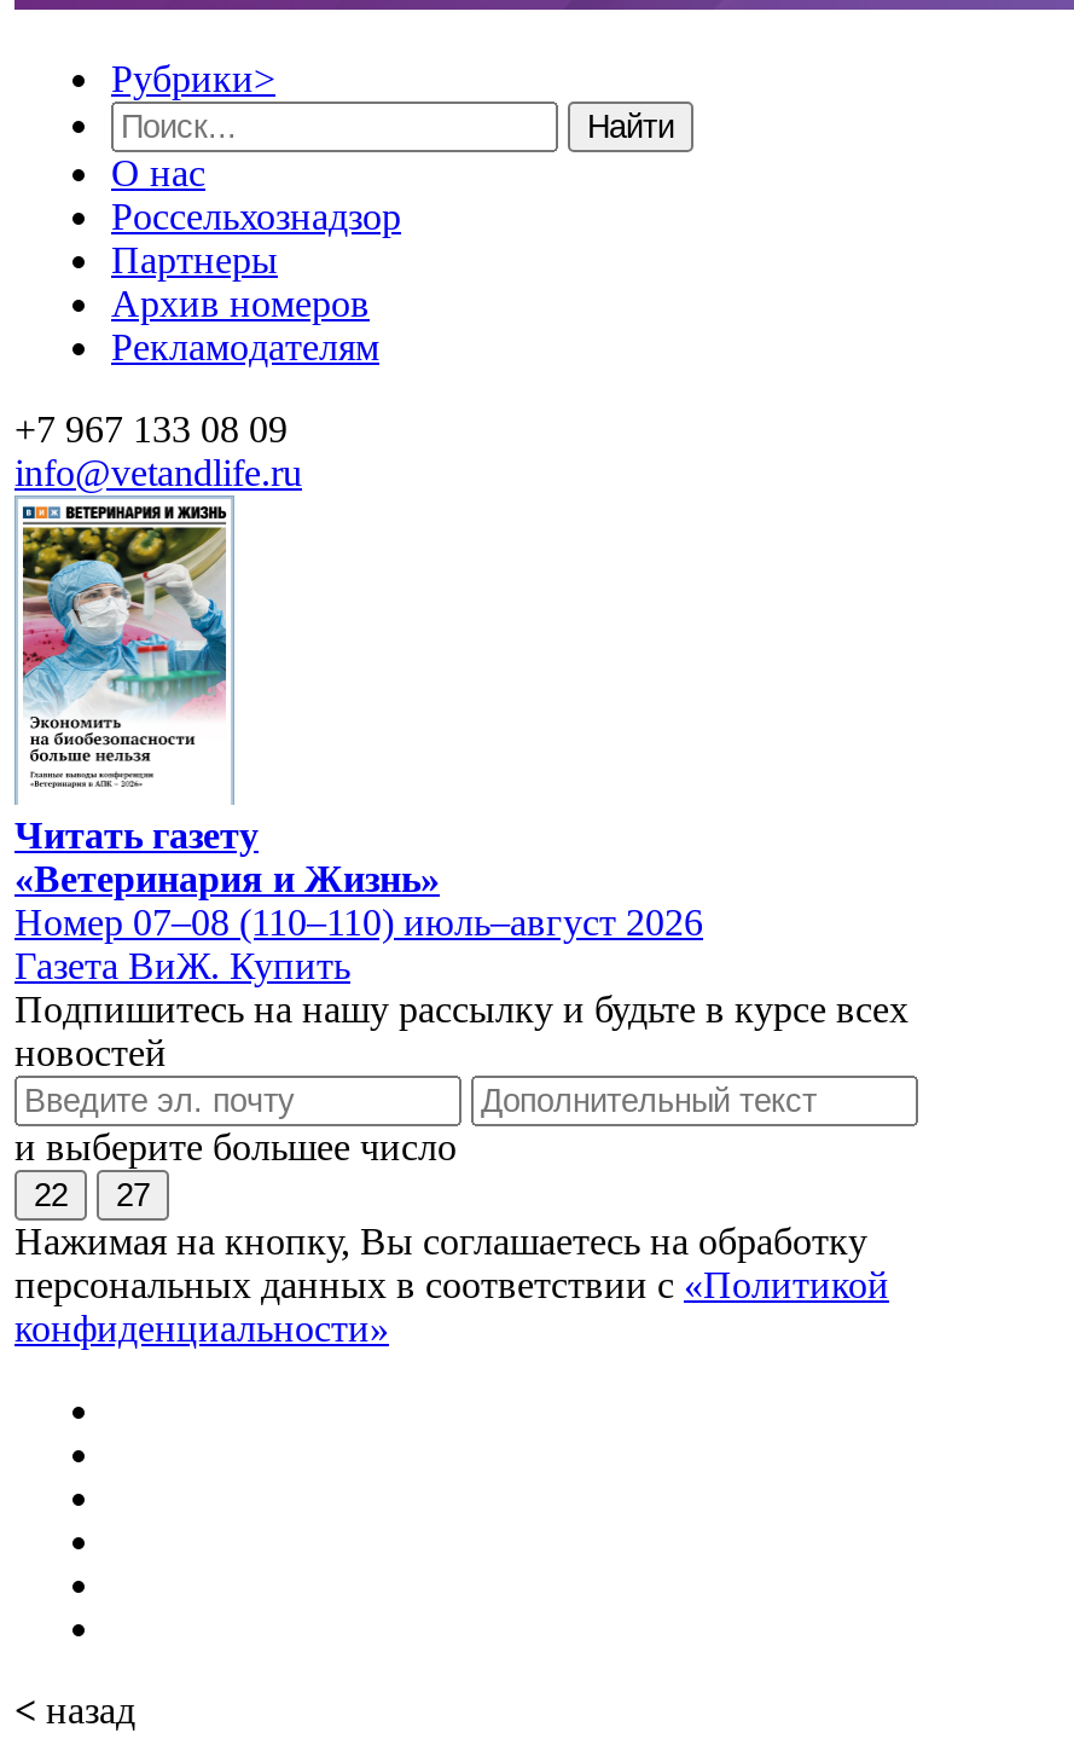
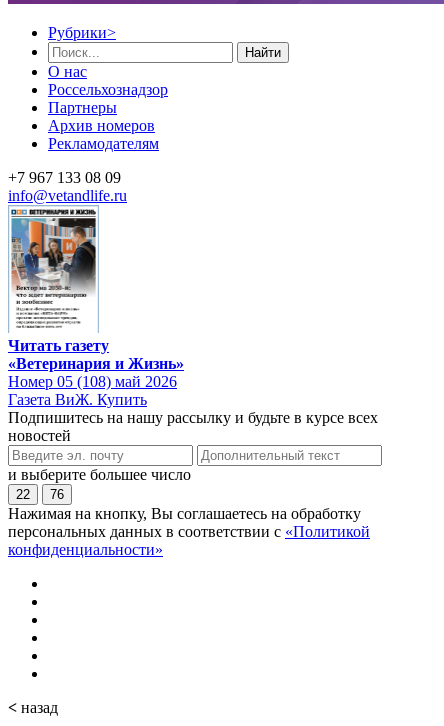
[19,525,227,793] [image] -> [11,217,97,329] [image]
[14,901,703,942] Номер 07–08 (110–110) июль–август 2026 -> [8,373,177,390] Номер 05 (108) май 2026
[34,1176,150,1212] 22 27 -> [16,487,64,502] 22 76

